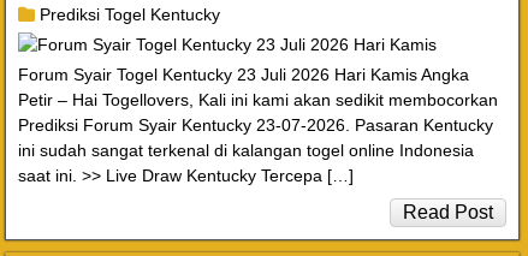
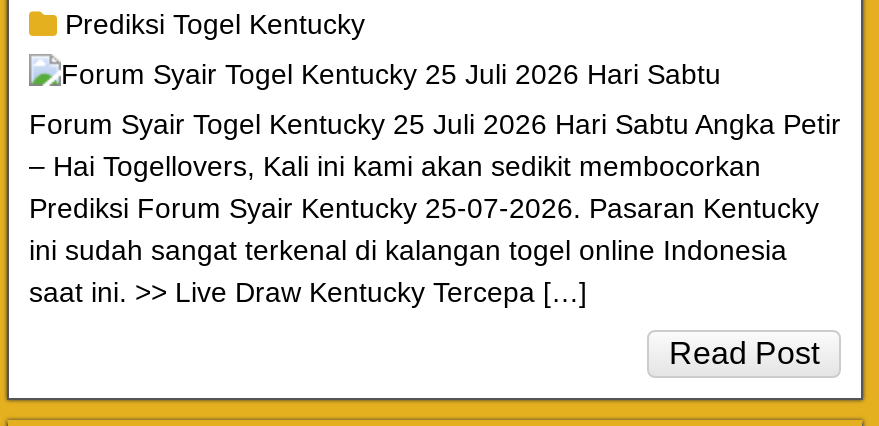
[18,65,498,135] Forum Syair Togel Kentucky 23 Juli 2026 Hari Kamis Angka | Petir – Hai Togellovers, Kali ini kami akan sedikit membocorkan | Prediksi Forum Syair Kentucky 23-07-2026. Pasaran Kentucky -> [29,109,841,225] Forum Syair Togel Kentucky 25 Juli 2026 Hari Sabtu Angka Petir | – Hai Togellovers, Kali ini kami akan sedikit membocorkan | Prediksi Forum Syair Kentucky 25-07-2026. Pasaran Kentucky

